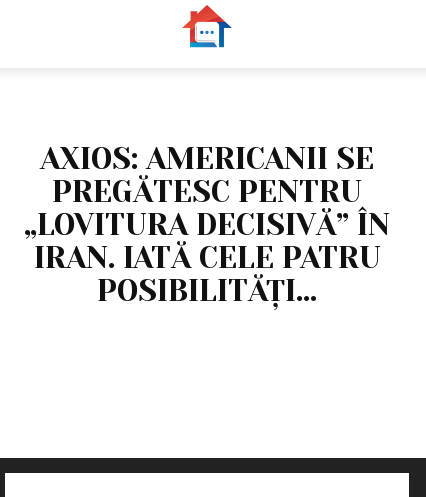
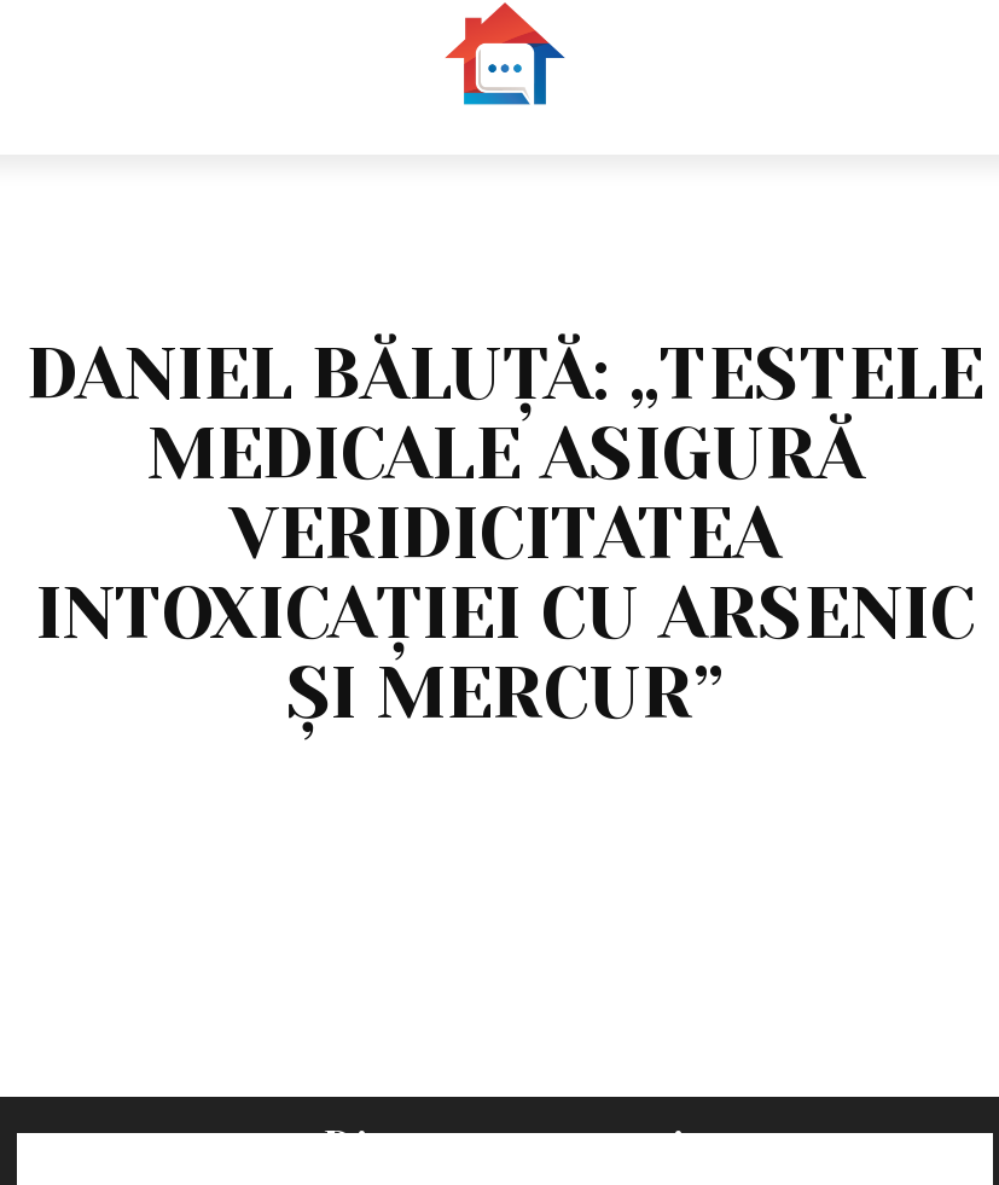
[24,142,390,308] AXIOS: AMERICANII SE | PREGĂTESC PENTRU | „LOVITURA DECISIVĂ” ÎN | IRAN. IATĂ CELE PATRU | POSIBILITĂȚI… -> [27,333,983,734] DANIEL BĂLUȚĂ: „TESTELE | MEDICALE ASIGURĂ | VERIDICITATEA | INTOXICAȚIEI CU ARSENIC | ȘI MERCUR”

